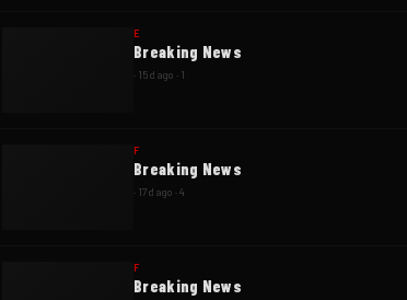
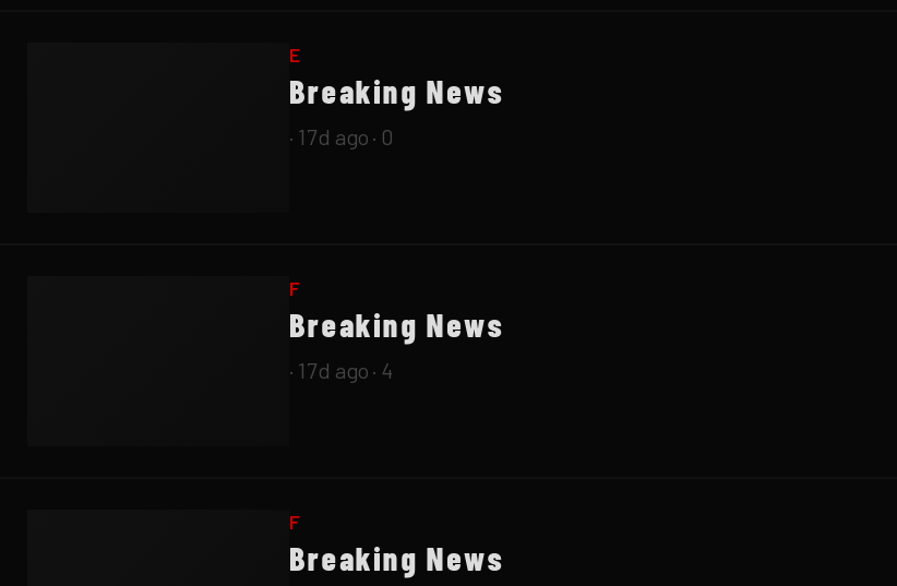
[133,68,185,81] · 15d ago · 1 -> [289,123,396,150] · 17d ago · 0

